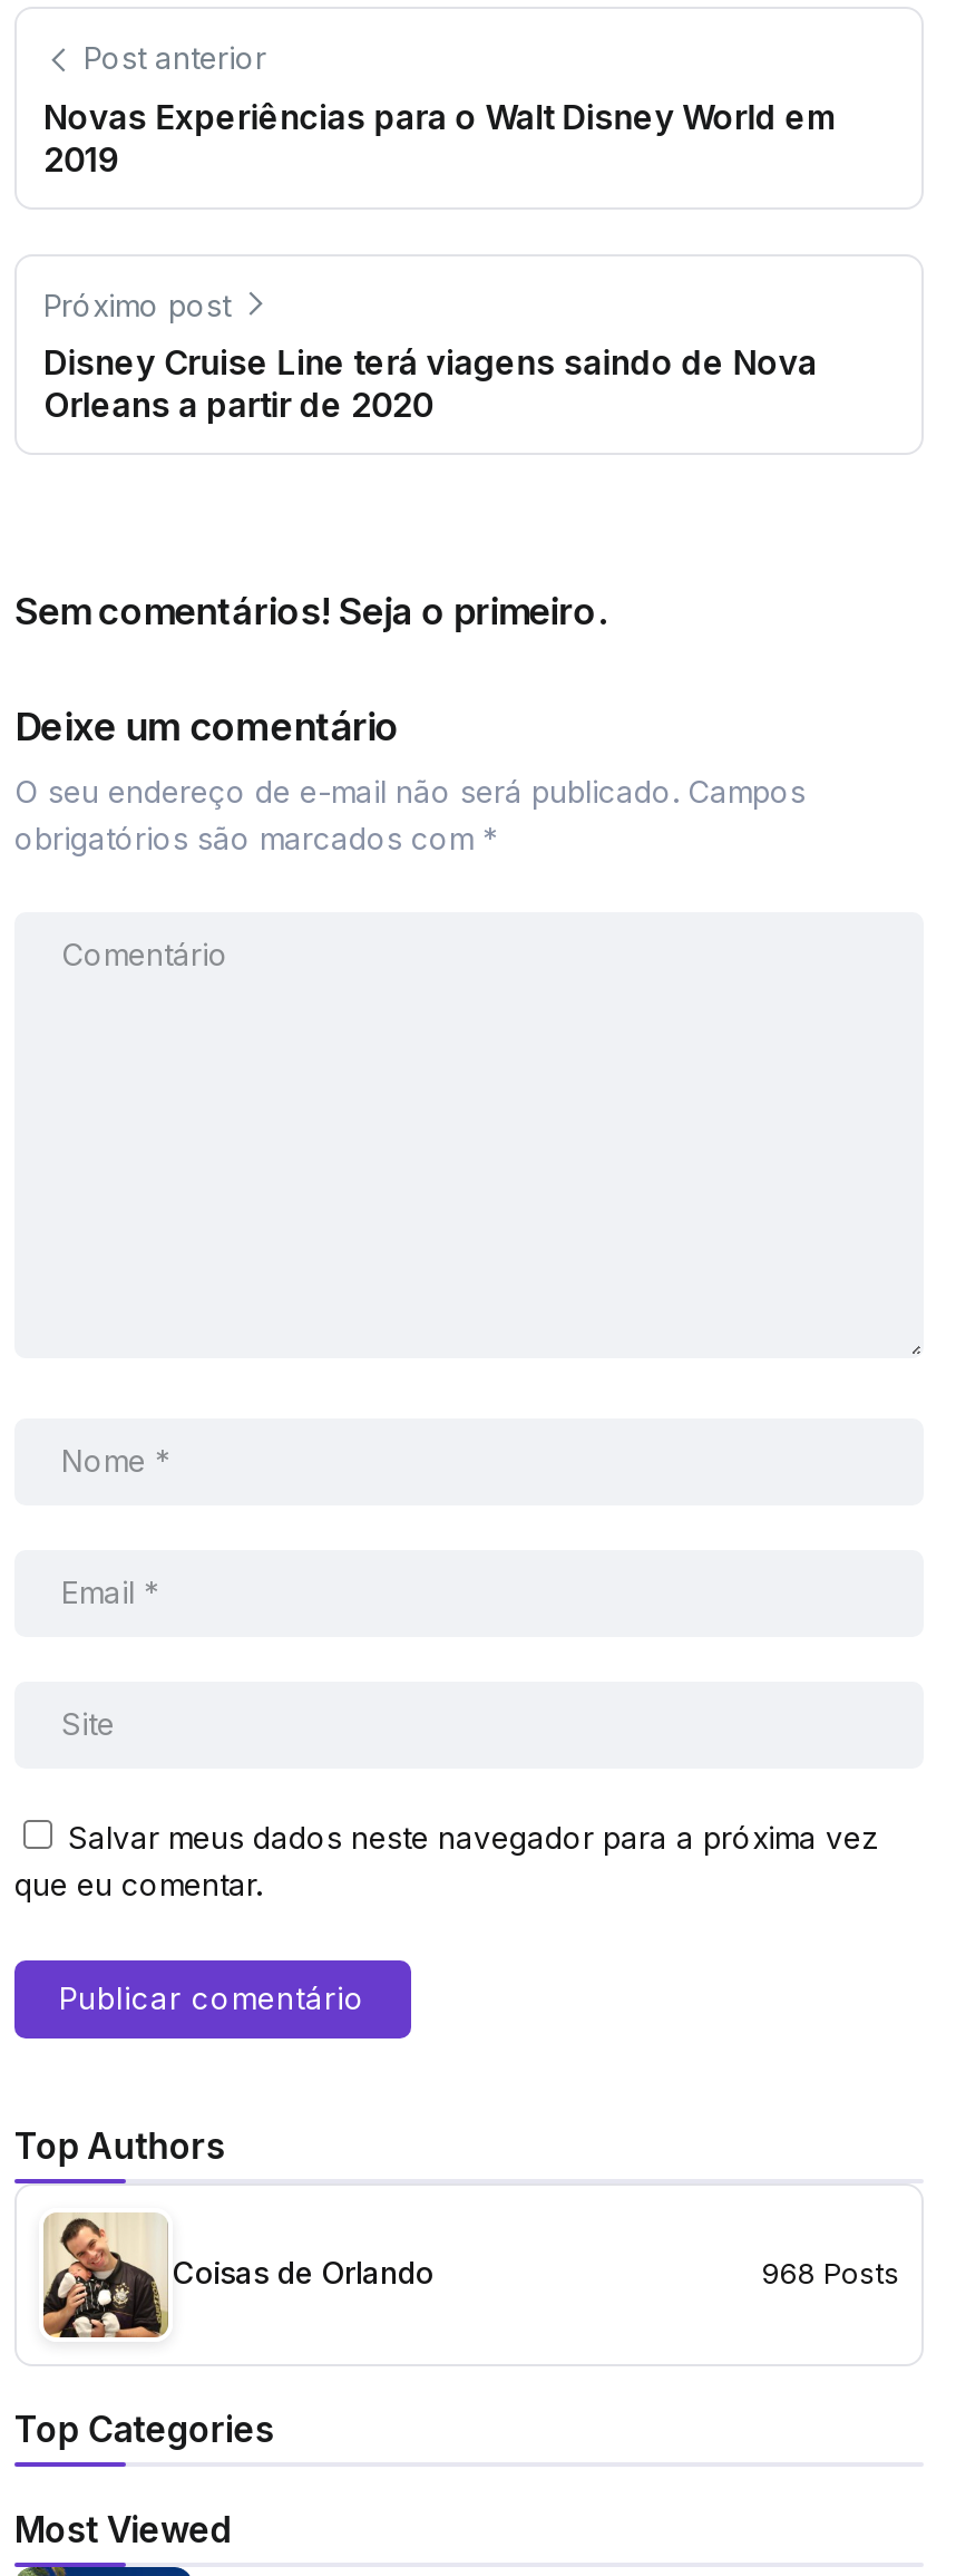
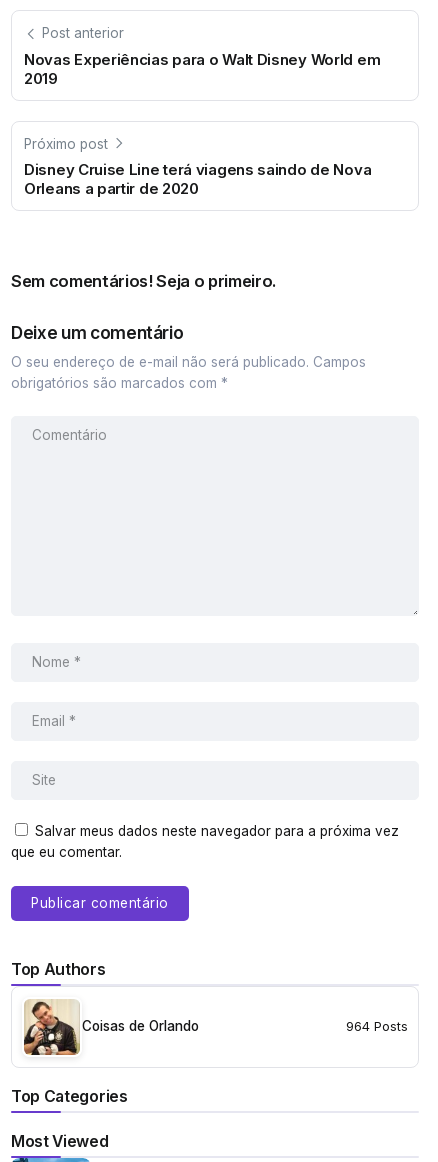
[761,2257,899,2290] 968 Posts -> [346,1019,408,1034] 964 Posts

